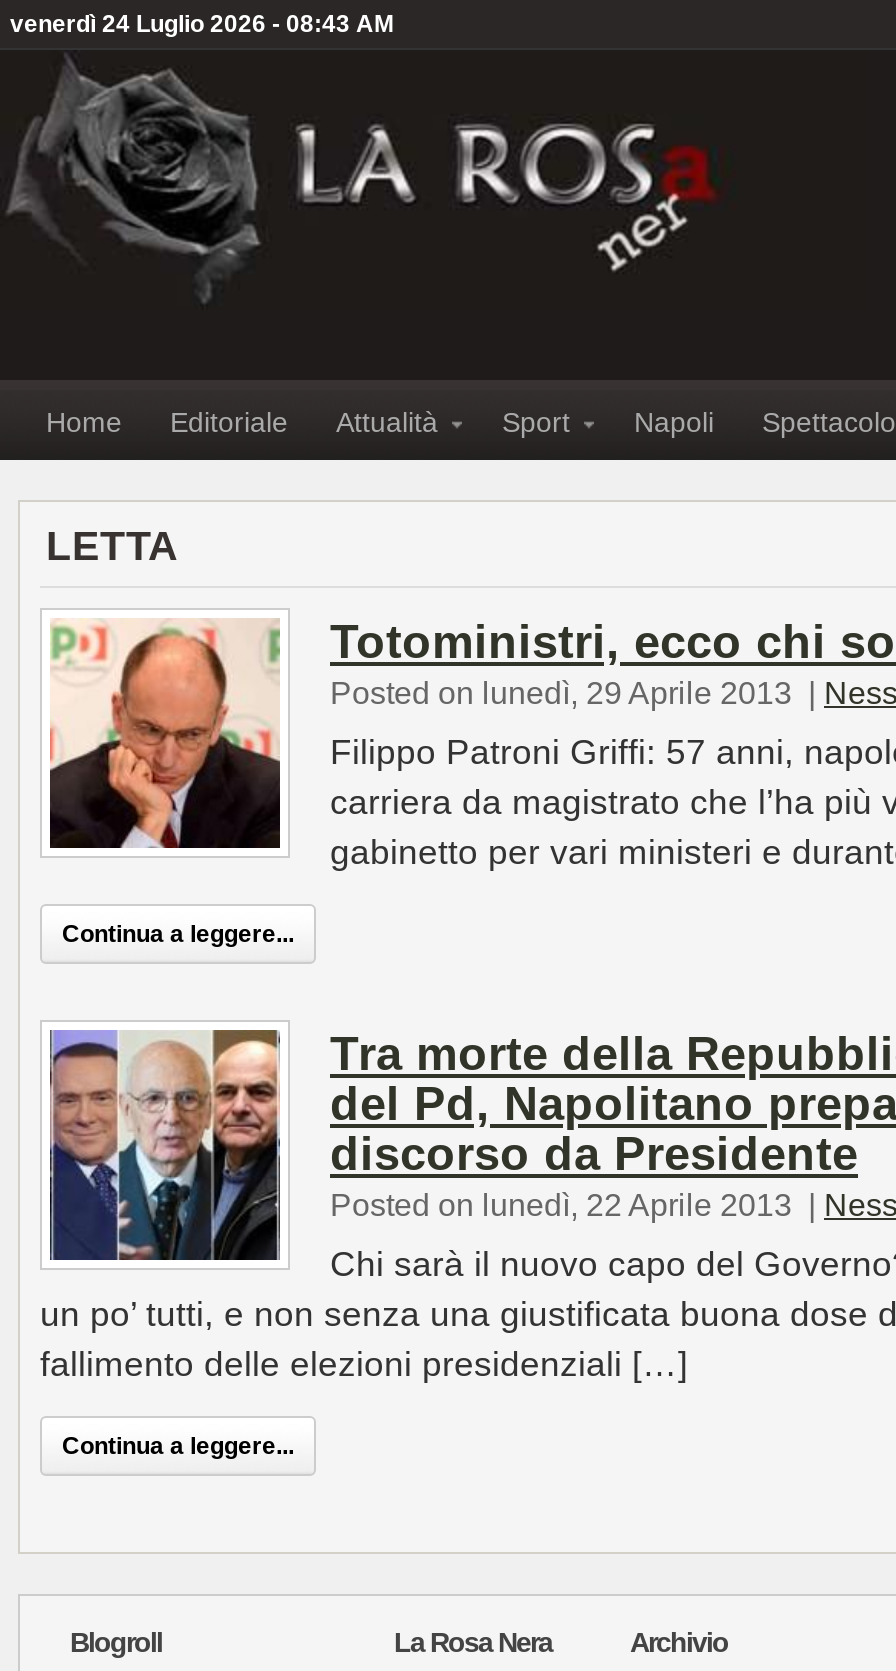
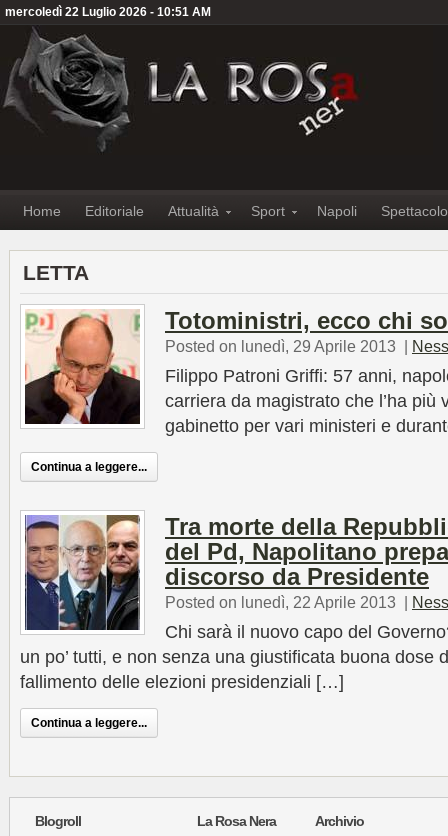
[10,10,394,38] venerdì 24 Luglio 2026 - 08:43 AM -> [5,5,211,19] mercoledì 22 Luglio 2026 - 10:51 AM

